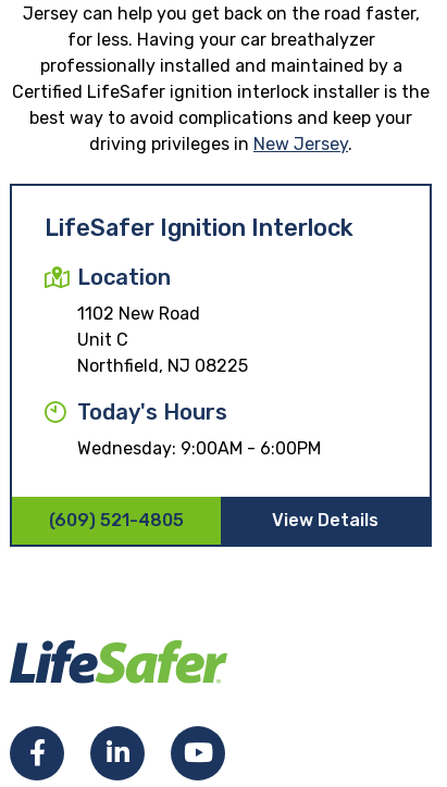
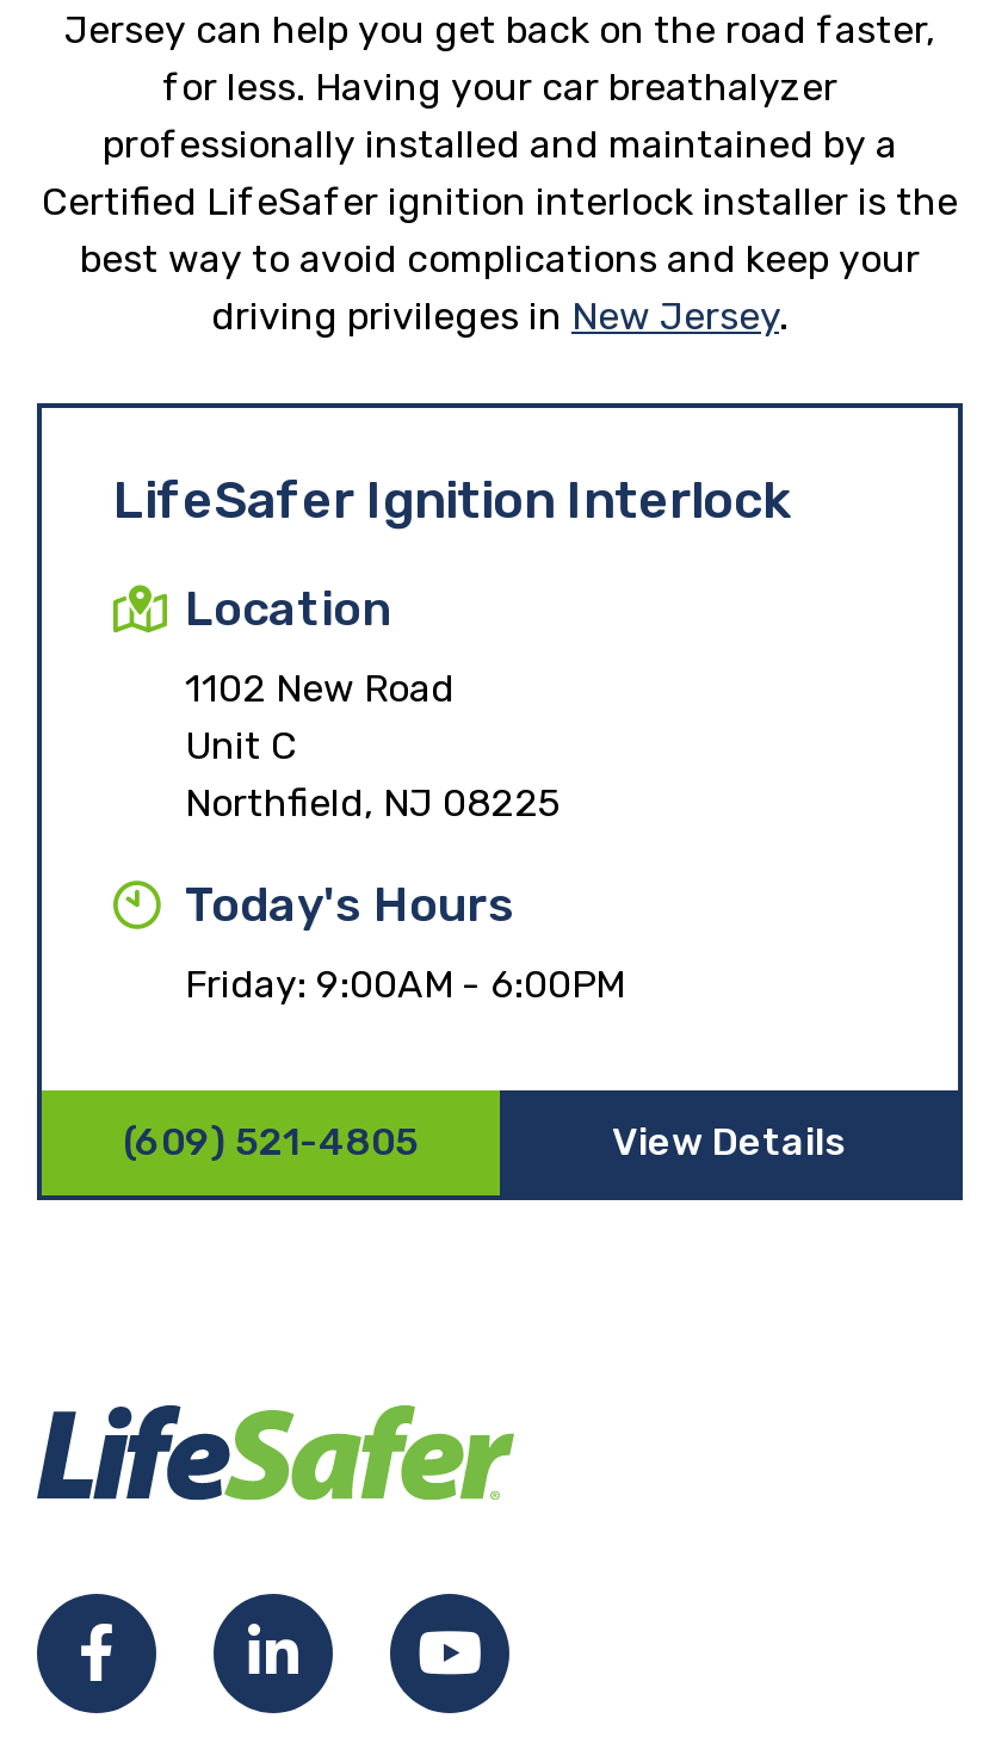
[77,438,321,458] Wednesday: 9:00AM - 6:00PM -> [185,960,624,1006] Friday: 9:00AM - 6:00PM

